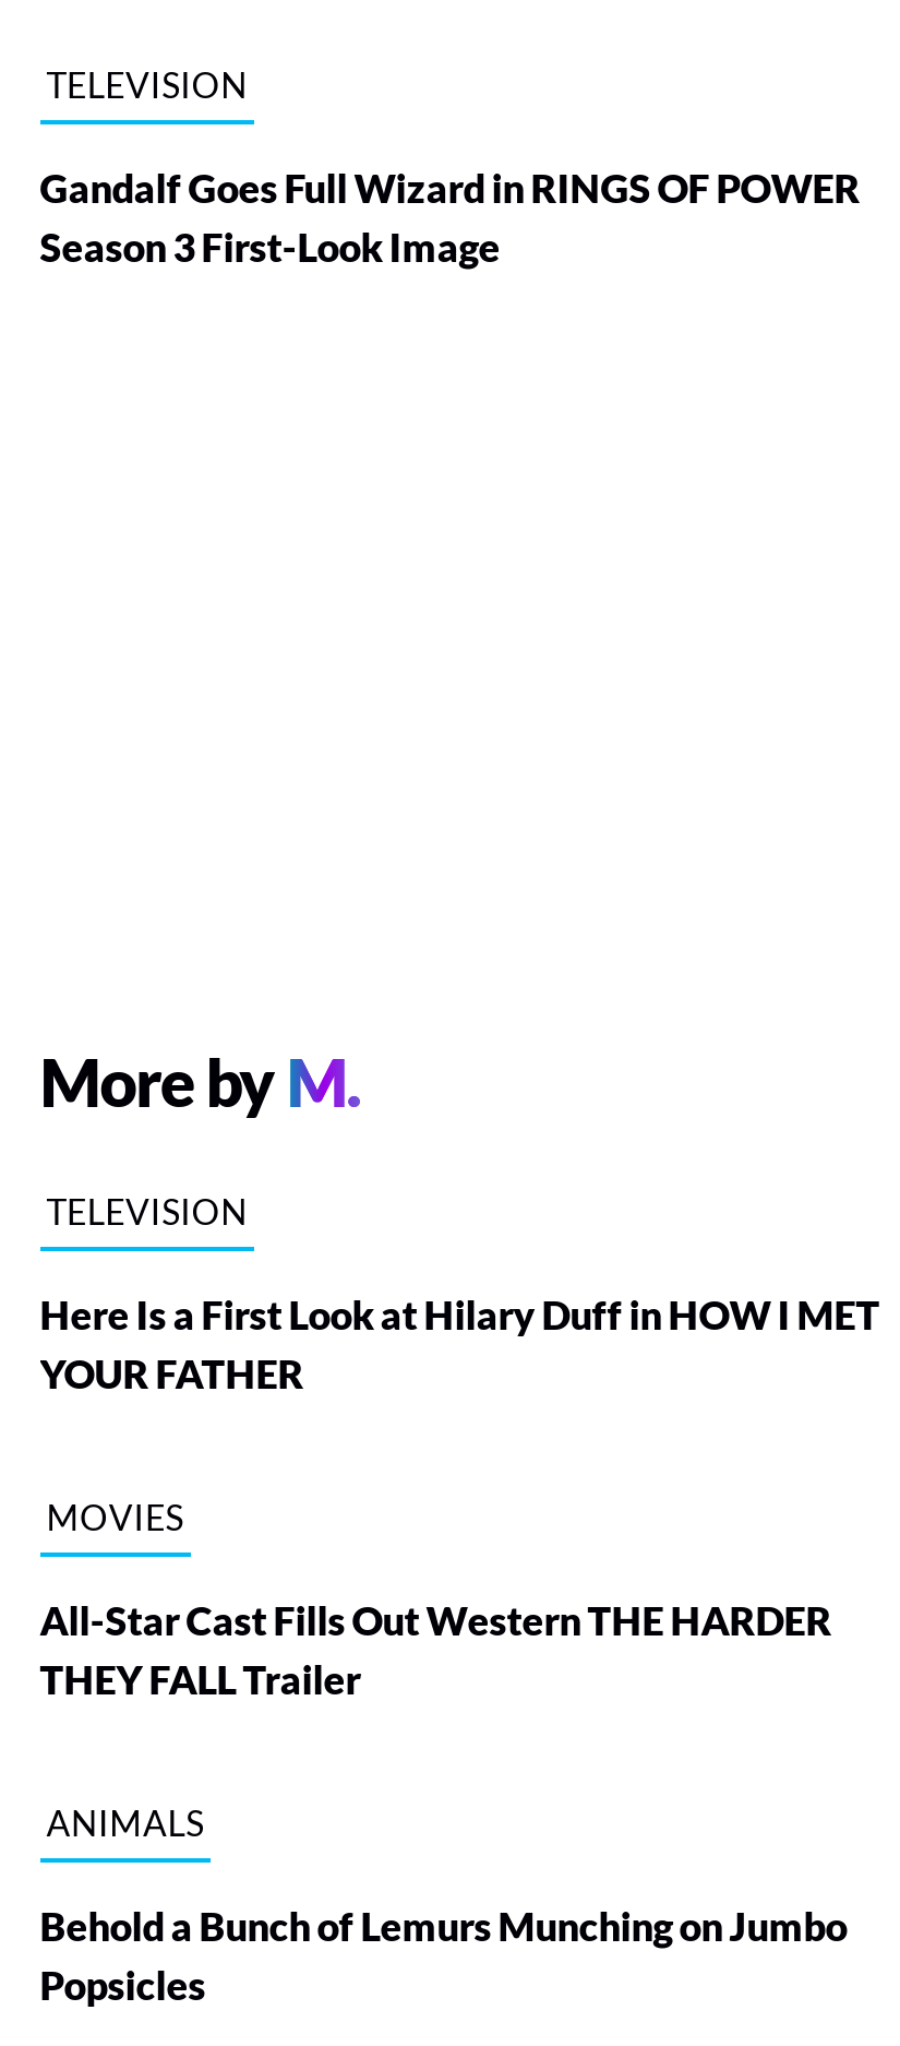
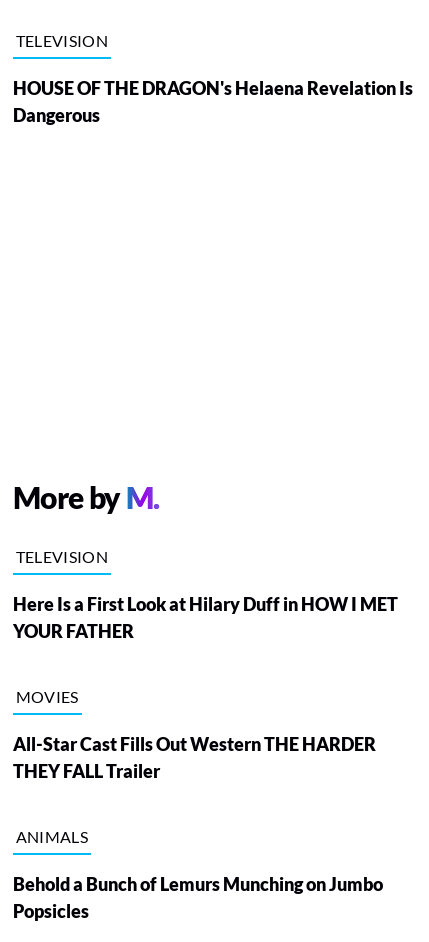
[40,164,860,271] Gandalf Goes Full Wizard in RINGS OF POWER | Season 3 First-Look Image -> [13,77,413,126] HOUSE OF THE DRAGON's Helaena Revelation Is | Dangerous

